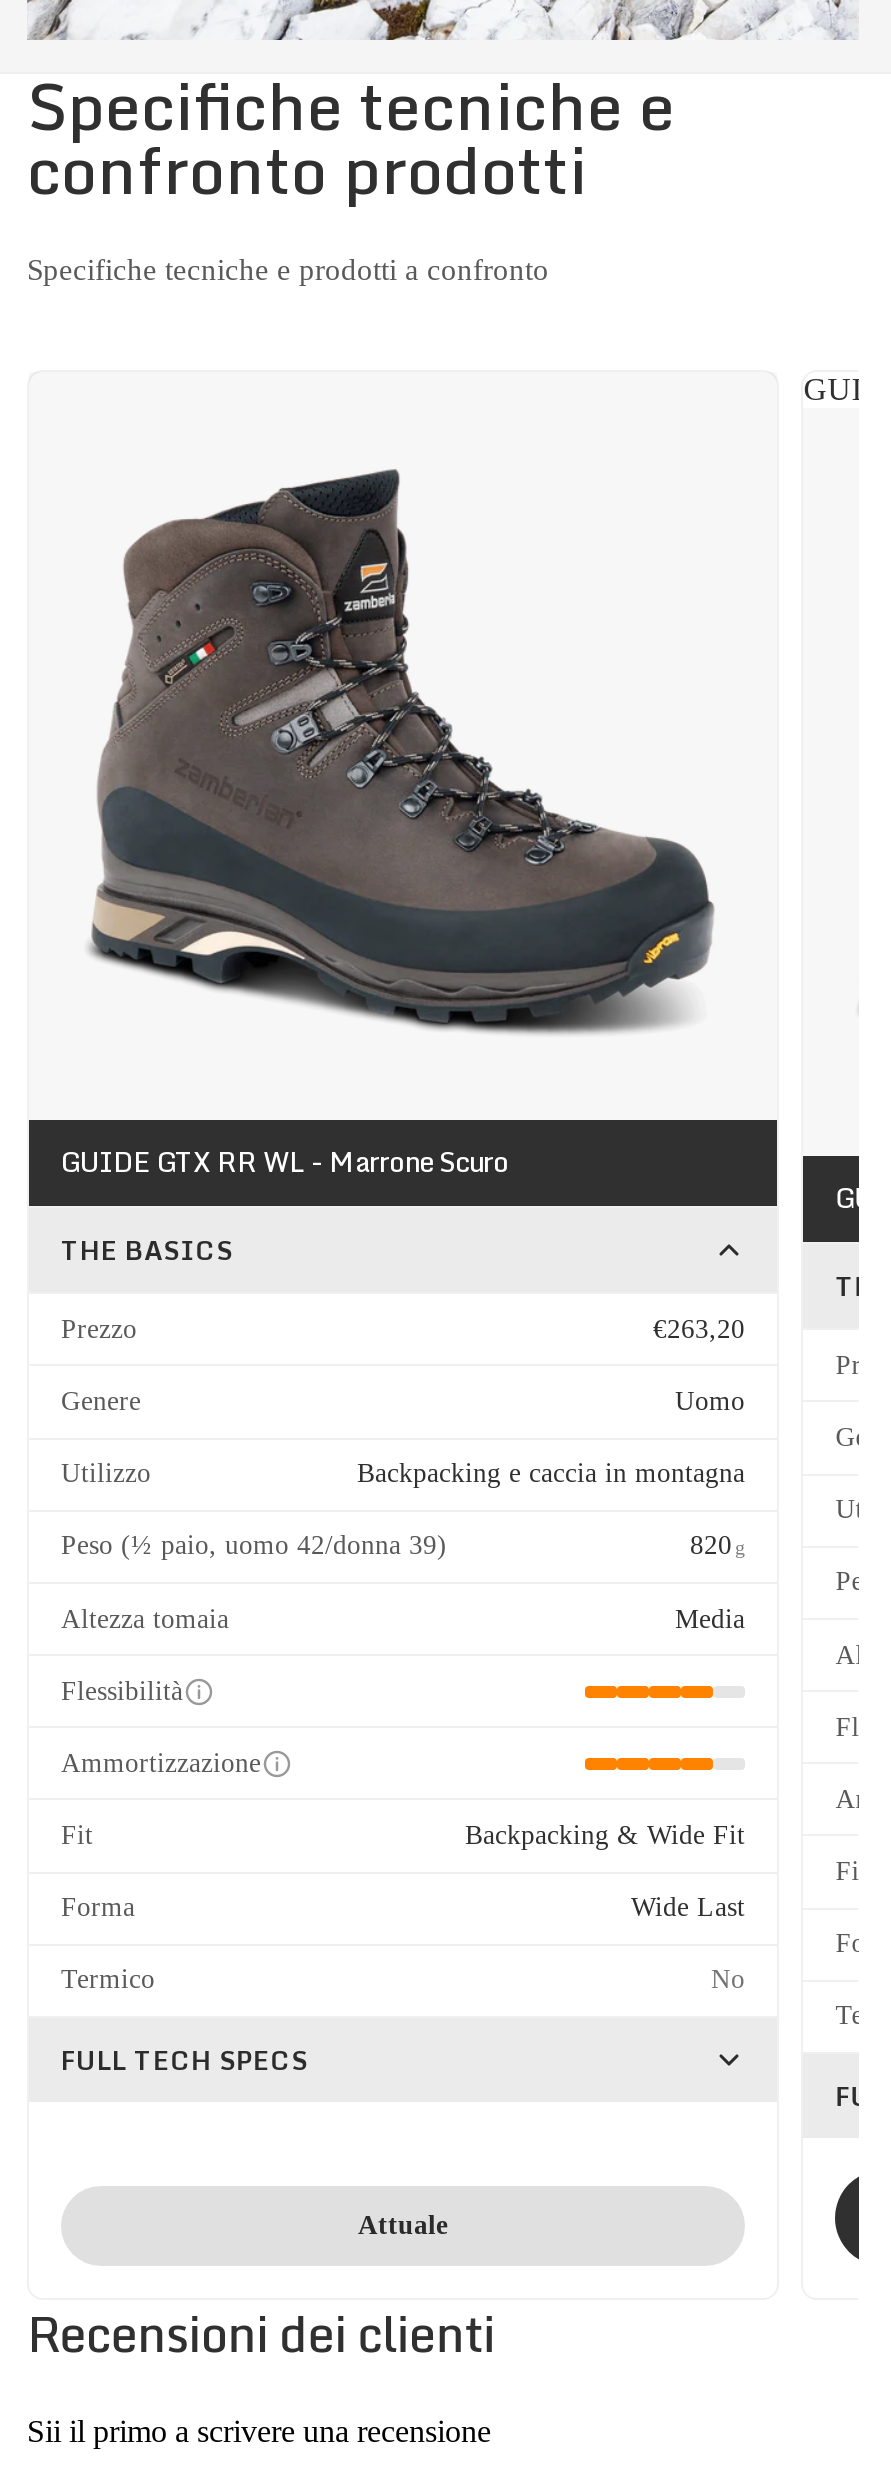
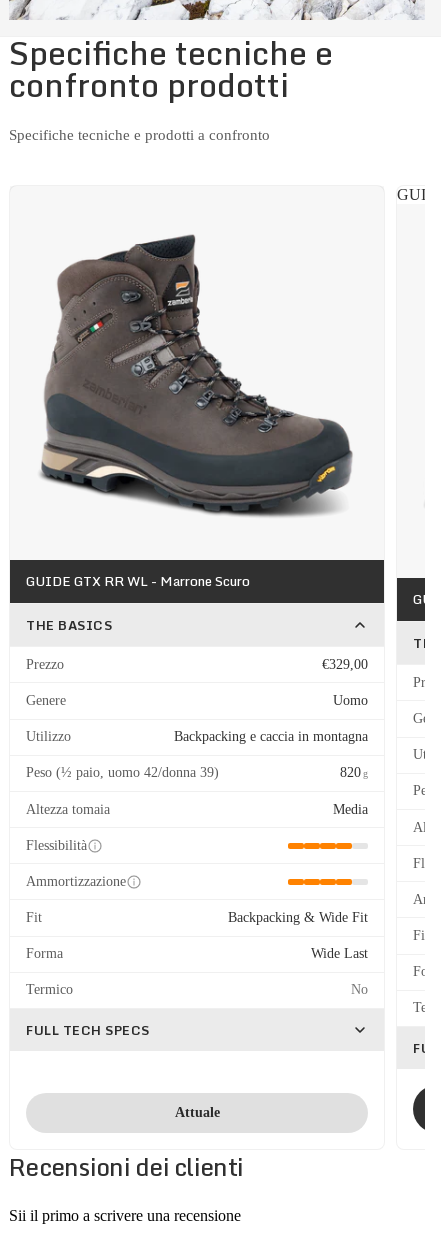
[653,1314,745,1344] €263,20 -> [322,657,368,672] €329,00

